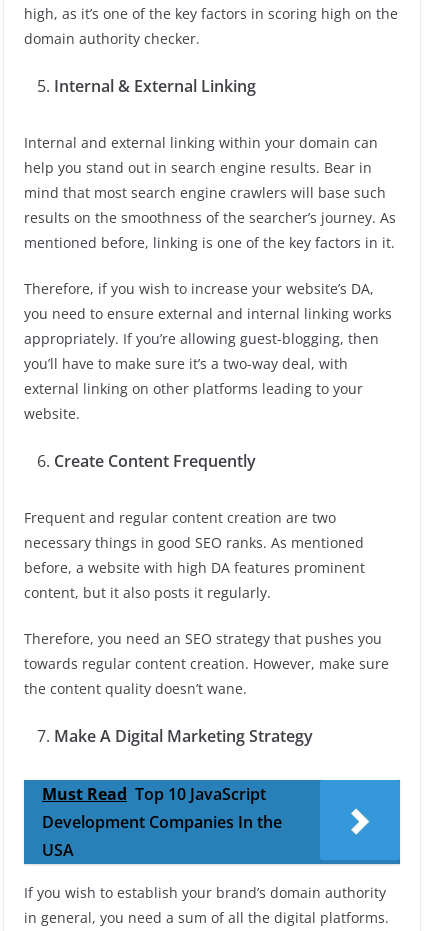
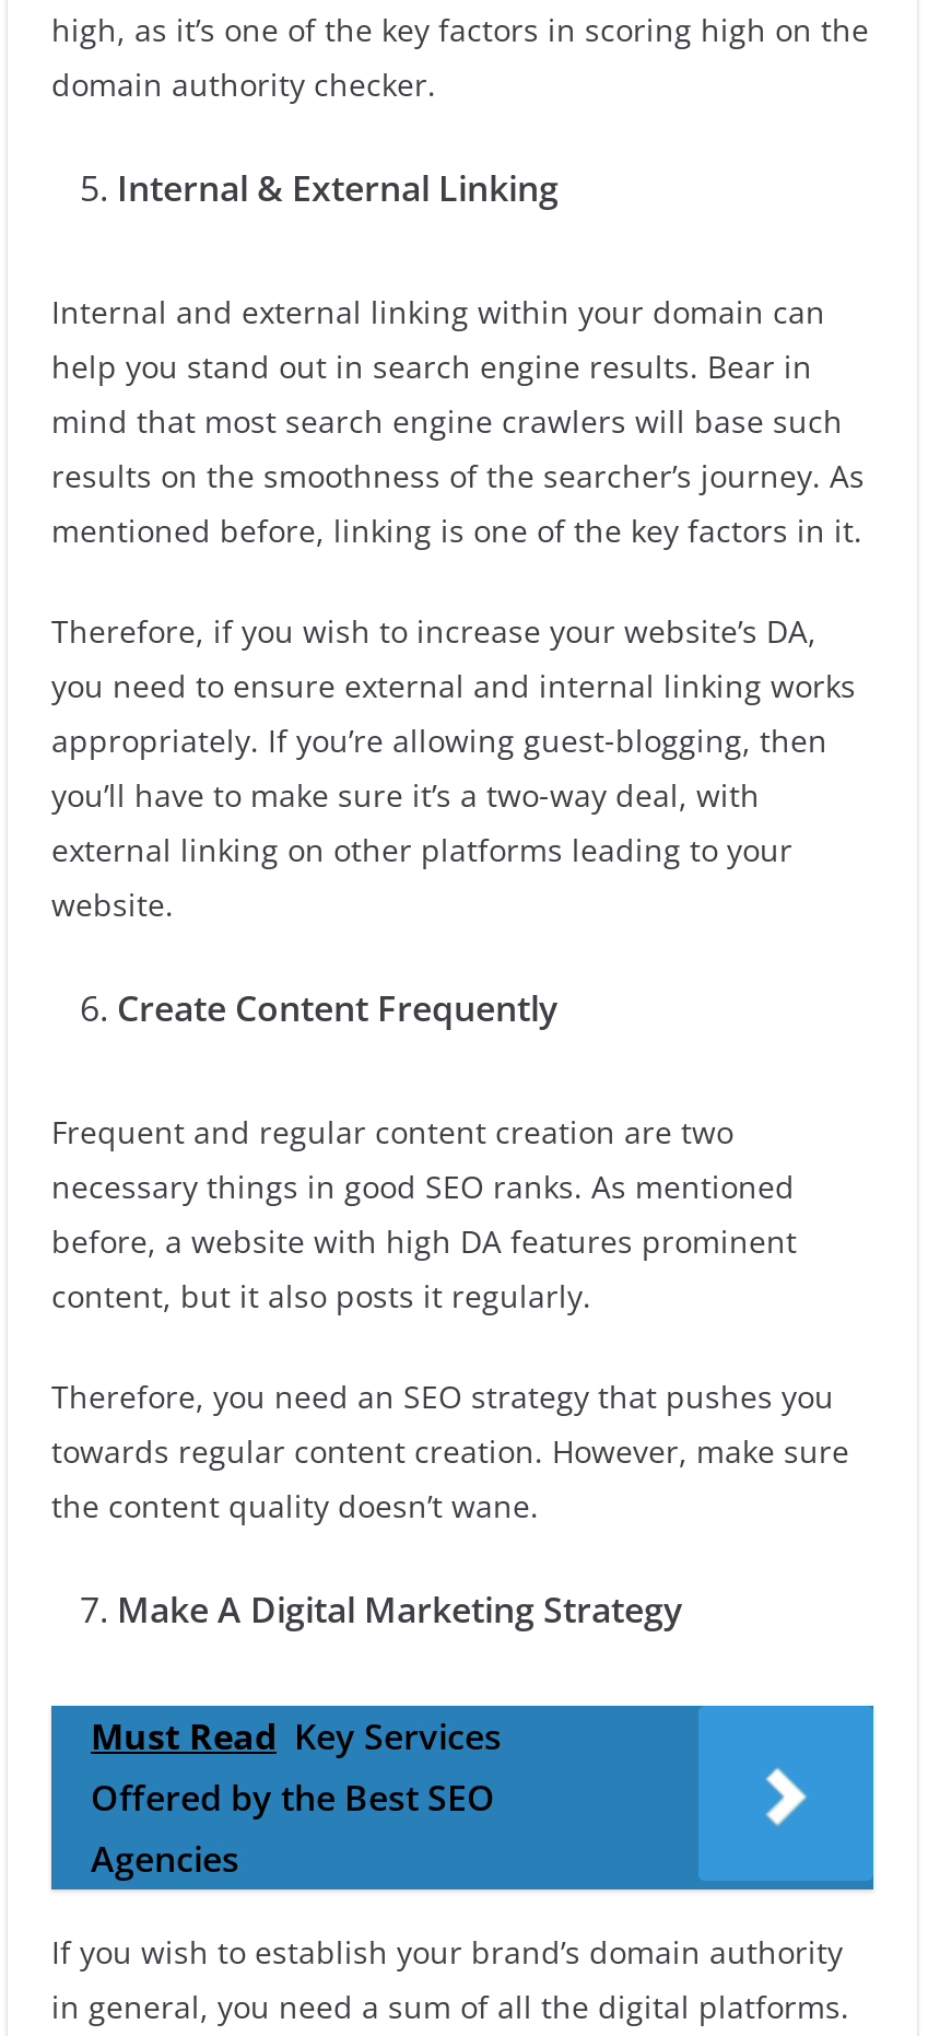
[42,783,282,861] Must Read Top 10 JavaScript | Development Companies In the | USA -> [91,1713,502,1884] Must Read Key Services | Offered by the Best SEO | Agencies

